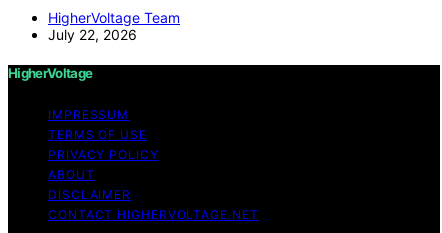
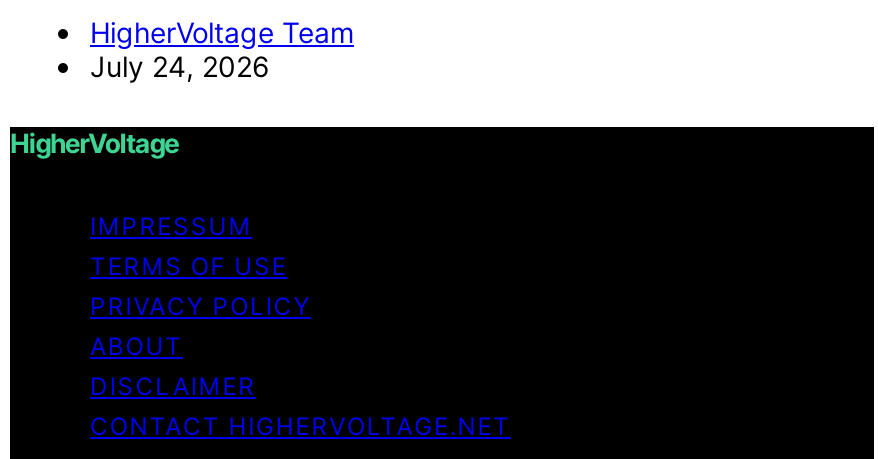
[48,26,137,43] July 22, 2026 -> [90,48,270,82] July 24, 2026

